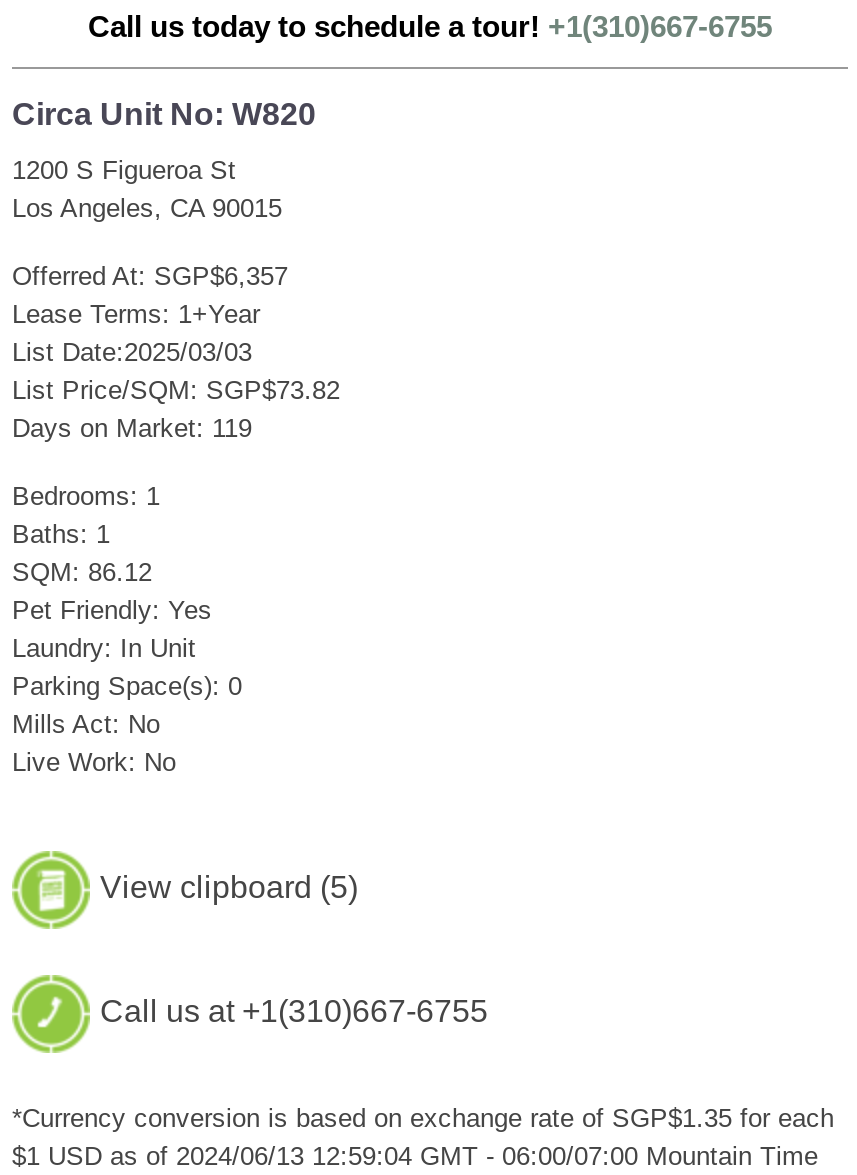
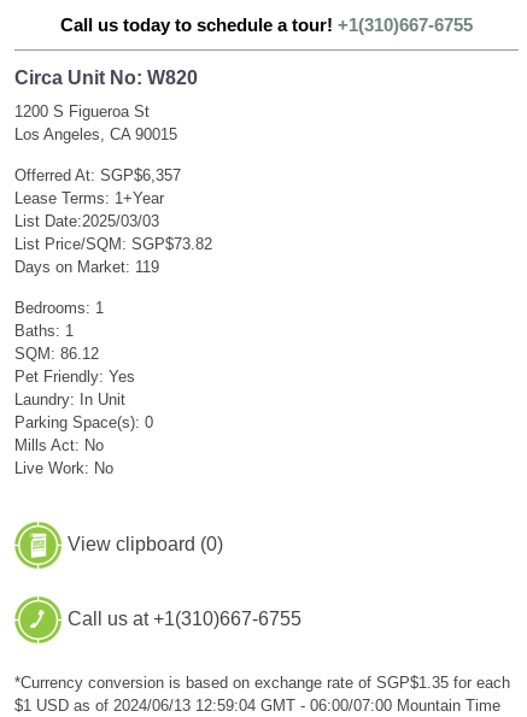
[100,870,358,904] View clipboard (5) -> [68,533,223,554] View clipboard (0)

